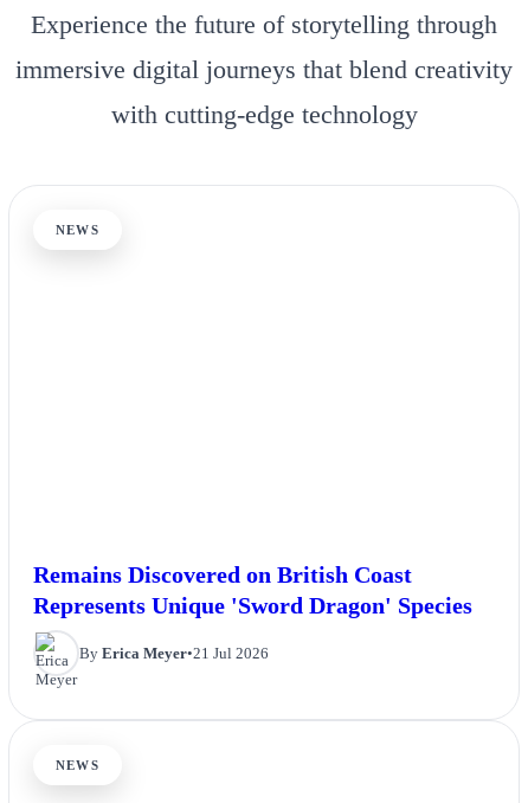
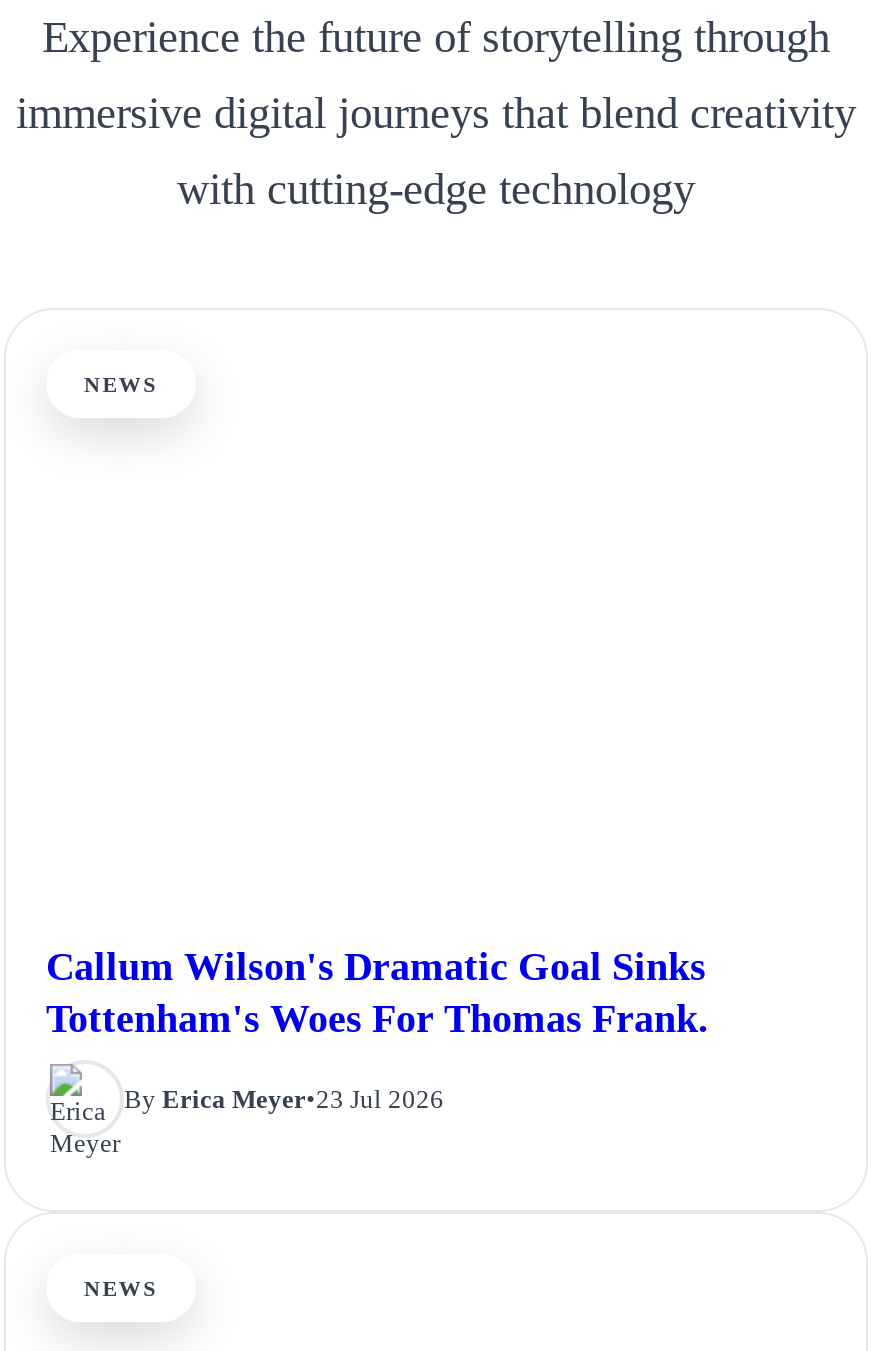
[33,562,472,618] Remains Discovered on British Coast | Represents Unique 'Sword Dragon' Species -> [46,944,708,1040] Callum Wilson's Dramatic Goal Sinks | Tottenham's Woes For Thomas Frank.
[79,644,269,662] By Erica Meyer•21 Jul 2026 -> [124,1083,444,1113] By Erica Meyer•23 Jul 2026

